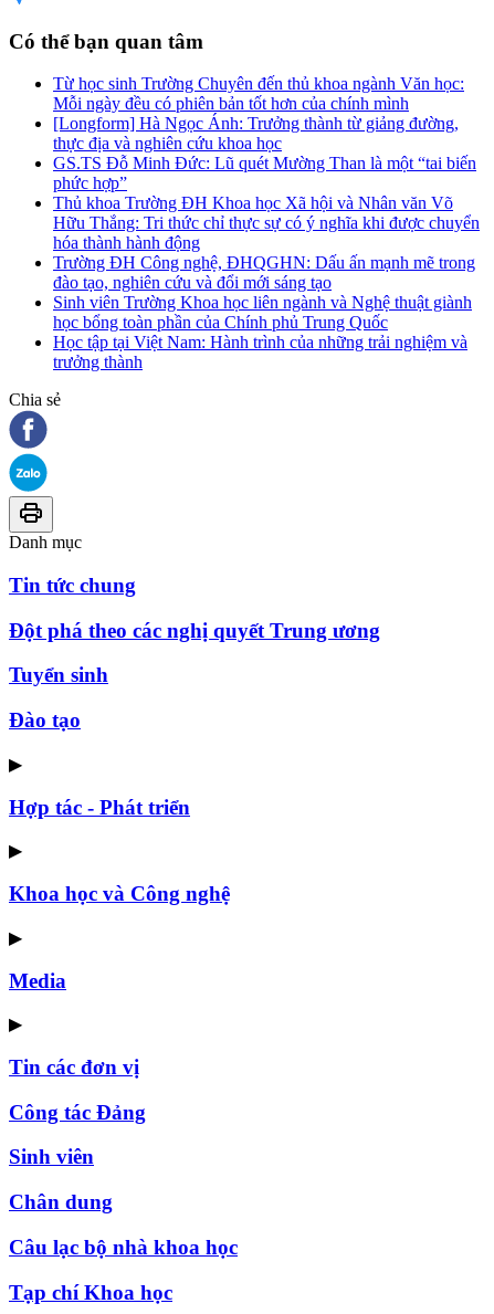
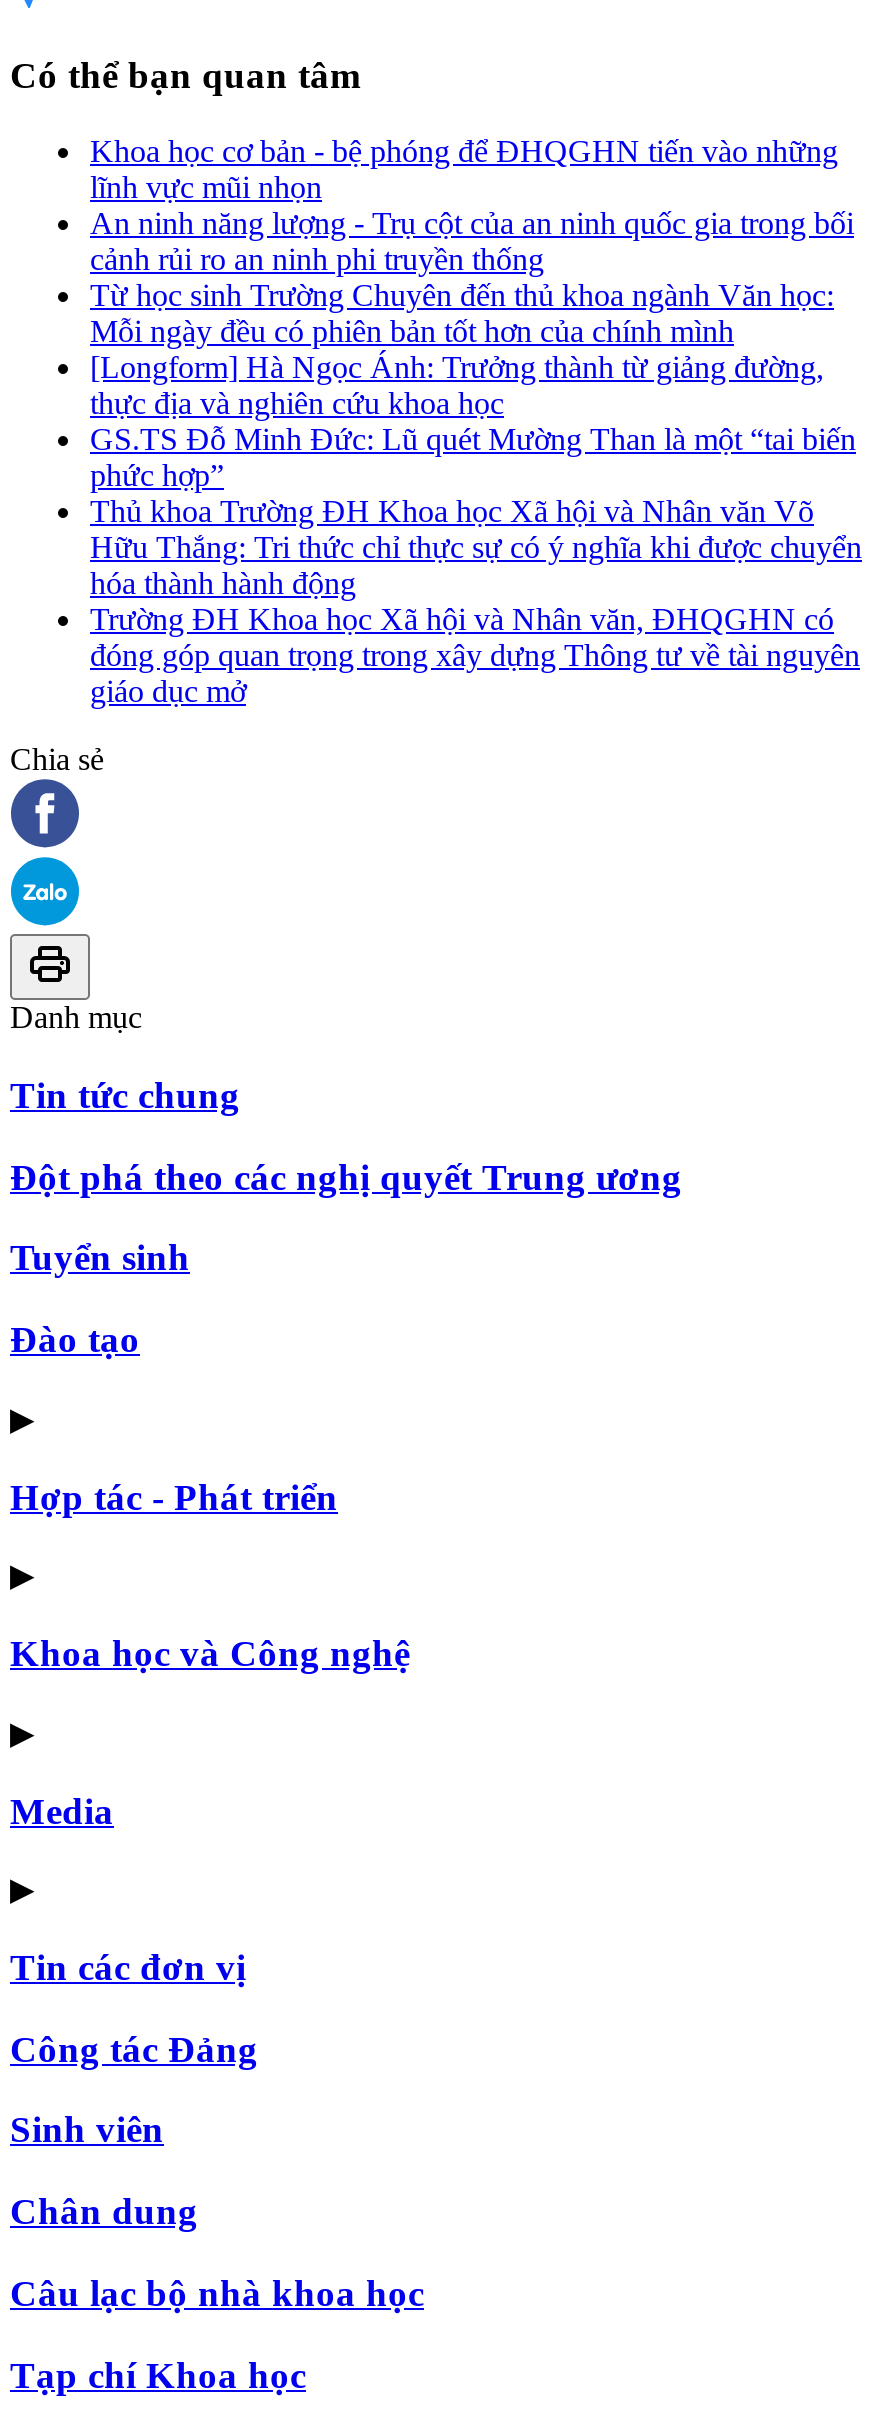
none -> [90,135,854,277] Khoa học cơ bản - bệ phóng để ĐHQGHN tiến vào những | lĩnh vực mũi nhọn | An ninh năng lượng - Trụ cột của an ninh quốc gia trong bối | cảnh rủi ro an ninh phi truyền thống
moved [53,74,480,252] -> [90,279,862,601]: Từ học sinh Trường Chuyên đến thủ khoa ngành Văn học: | Mỗi ngày đều có phiên bản tốt hơn của chính mình | [Longform] Hà Ngọc Ánh: Trưởng thành từ giảng đường, | ... | Hữu Thắng: Tri thức chỉ thực sự có ý nghĩa khi được chuyển | hóa thành hành động
[53,253,475,372] Trường ĐH Công nghệ, ĐHQGHN: Dấu ấn mạnh mẽ trong | đào tạo, nghiên cứu và đổi mới sáng tạo | Sinh viên Trường Khoa học liên ngành và Nghệ thuật giành | học bổng toàn phần của Chính phủ Trung Quốc | Học tập tại Việt Nam: Hành trình của những trải nghiệm và | trưởng thành -> [90,603,860,709] Trường ĐH Khoa học Xã hội và Nhân văn, ĐHQGHN có | đóng góp quan trọng trong xây dựng Thông tư về tài nguyên | giáo dục mở

